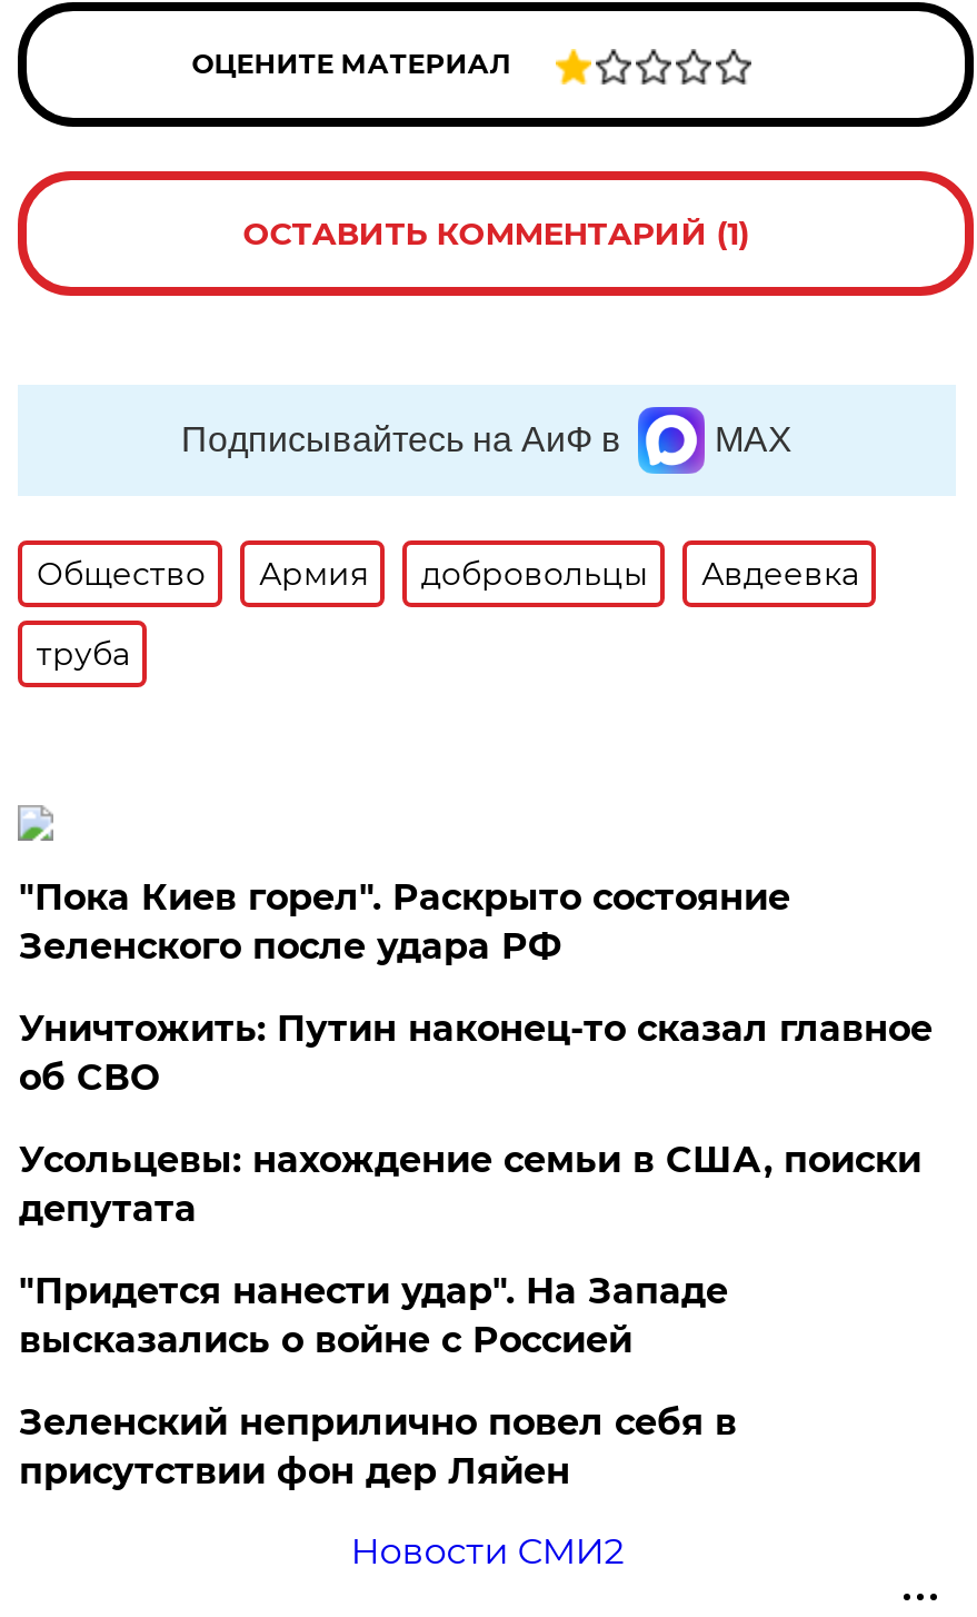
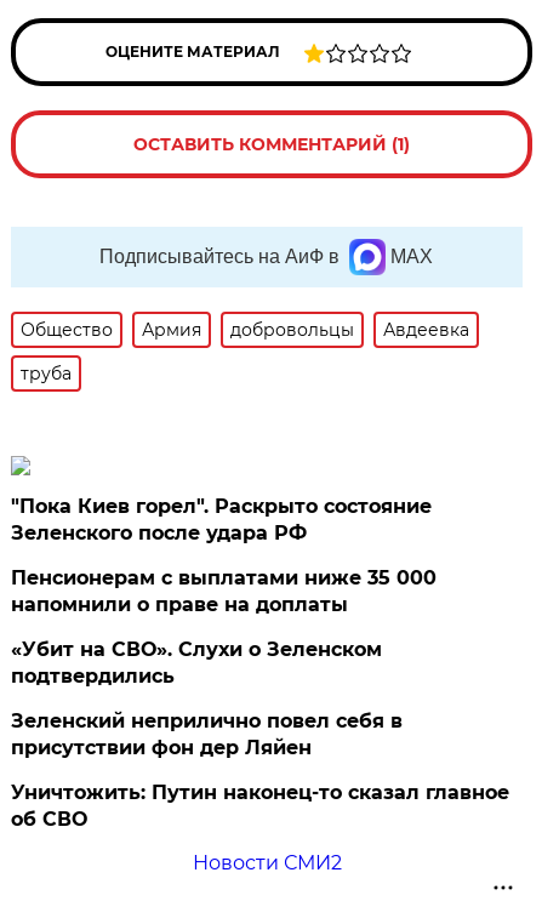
moved [19,1008,932,1099] -> [11,781,510,831]: Уничтожить: Путин наконец-то сказал главное | об СВО
[19,1139,921,1361] Усольцевы: нахождение семьи в США, поиски | депутата | "Придется нанести удар". На Западе | высказались о войне с Россией -> [11,566,437,688] Пенсионерам с выплатами ниже 35 000 | напомнили о праве на доплаты | «Убит на СВО». Слухи о Зеленском | подтвердились
moved [19,1401,737,1492] -> [11,709,403,759]: Зеленский неприлично повел cебя в | присутствии фон дер Ляйен

